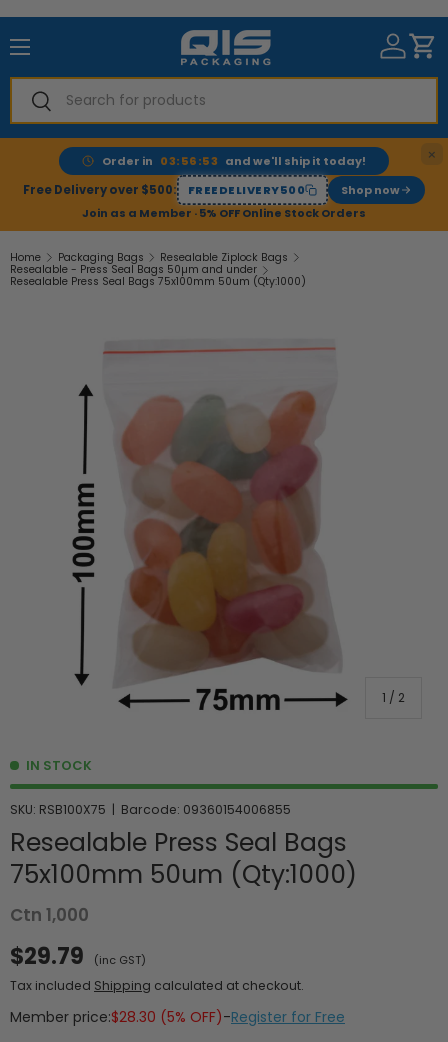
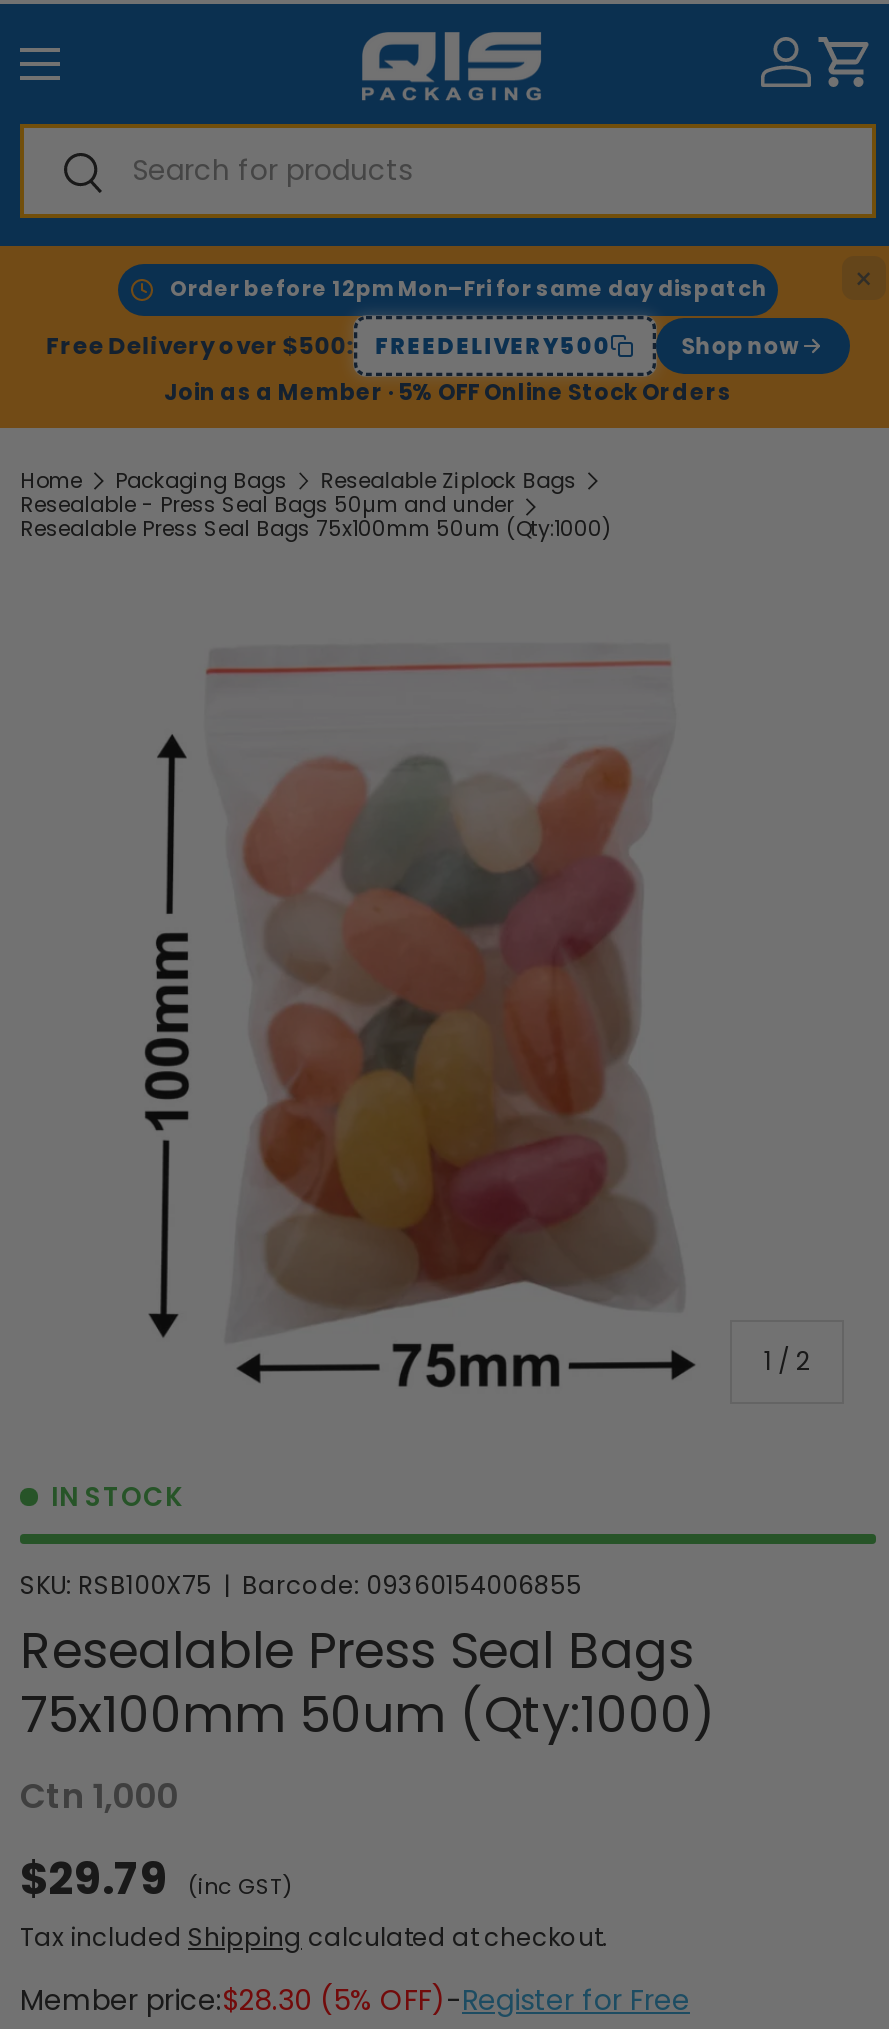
[102,153,366,169] Order in 03:56:53 and we'll ship it today! -> [170,275,766,305] Order before 12pm Mon–Fri for same day dispatch

